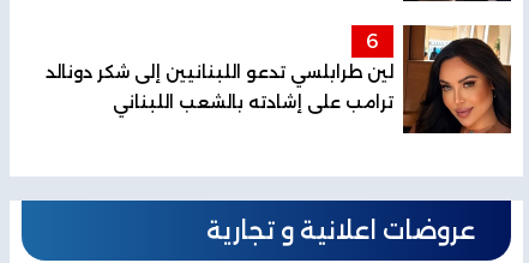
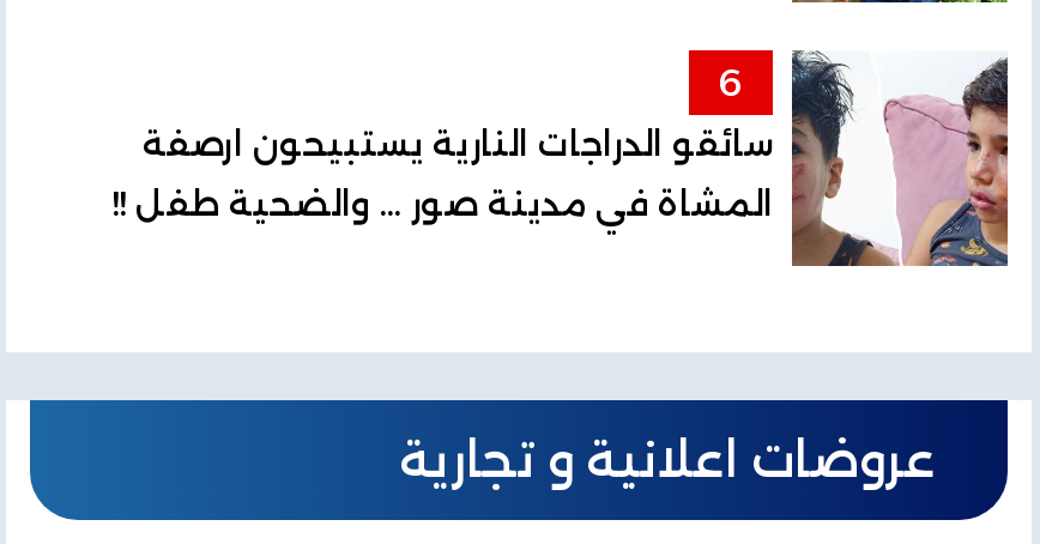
[46,24,512,135] [image] | لين طرابلسي تدعو اللبنانيين إلى شكر دونالد | ترامب على إشادته بالشعب اللبناني -> [111,50,1010,268] [image] | سائقو الدراجات النارية يستبيحون ارصفة | المشاة في مدينة صور ... والضحية طفل !!

